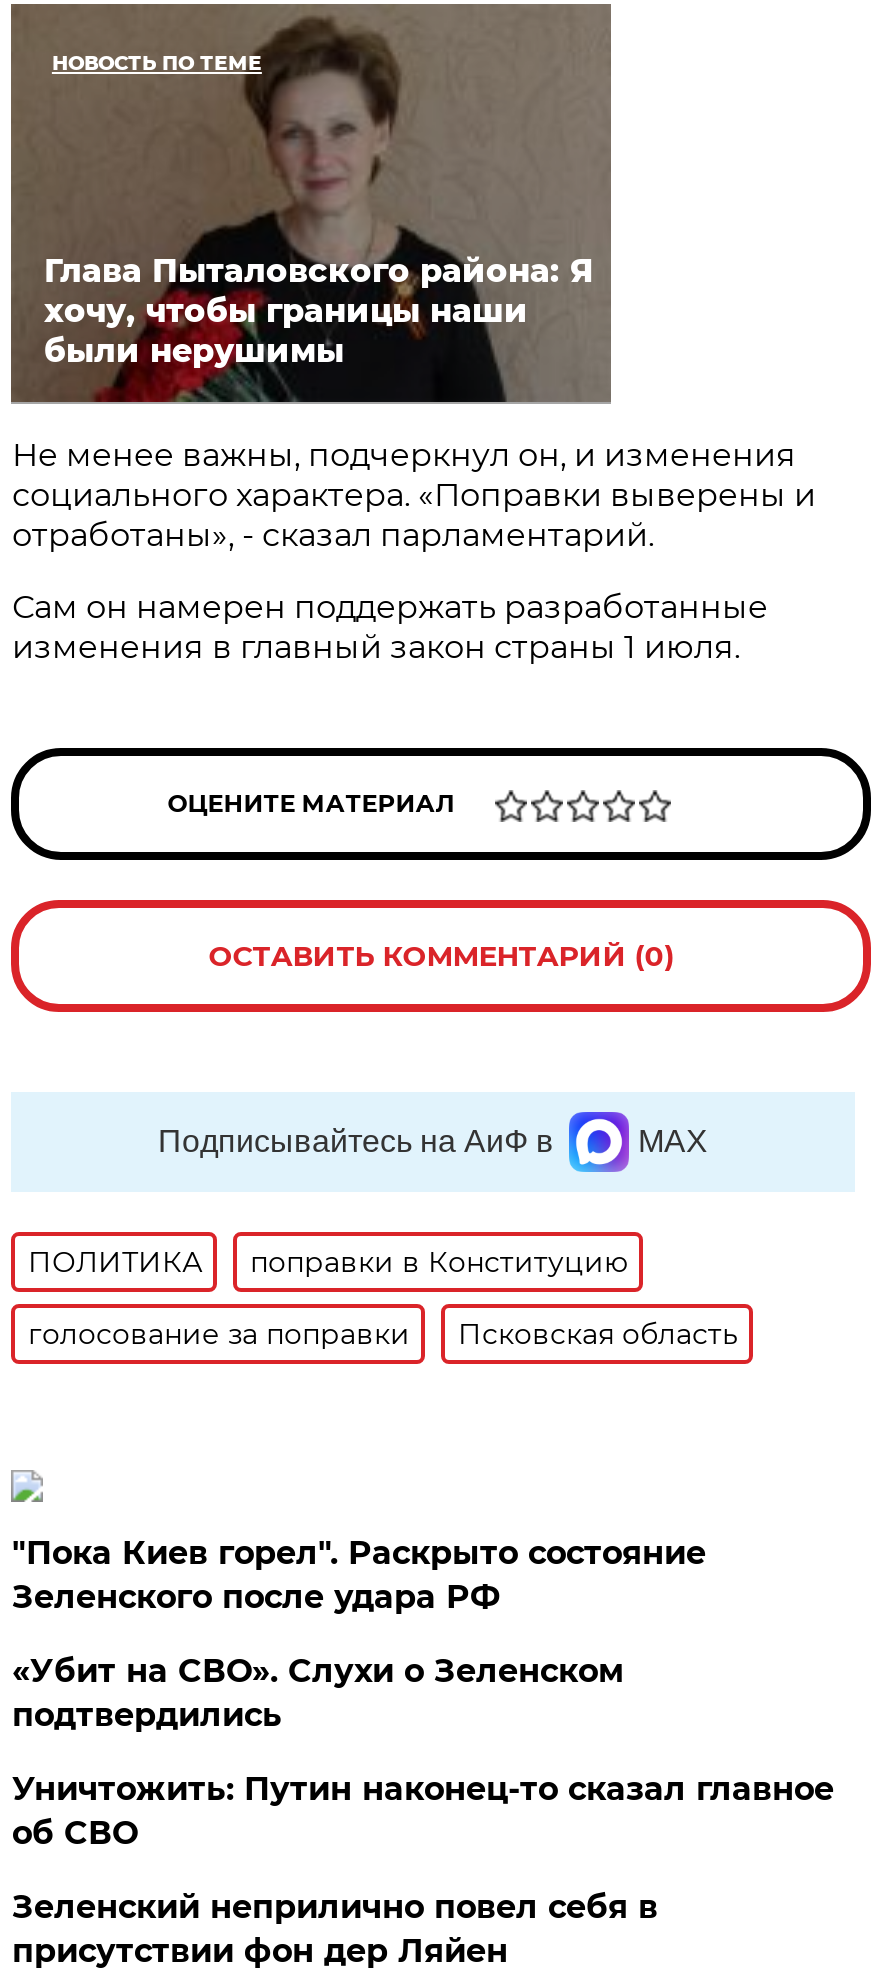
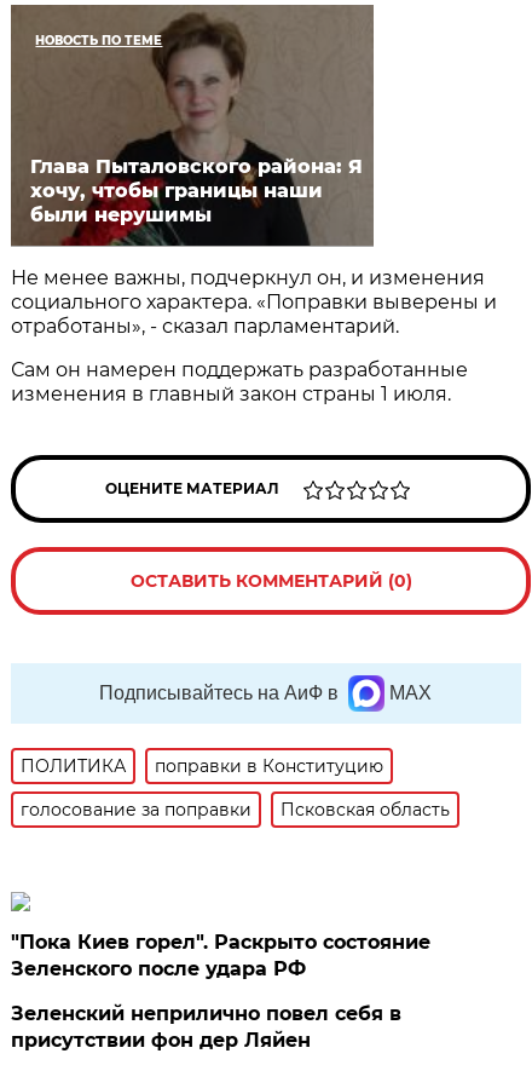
[12,1652,834,1852] «Убит на СВО». Слухи о Зеленском | подтвердились | Уничтожить: Путин наконец-то сказал главное | об СВО -> none

